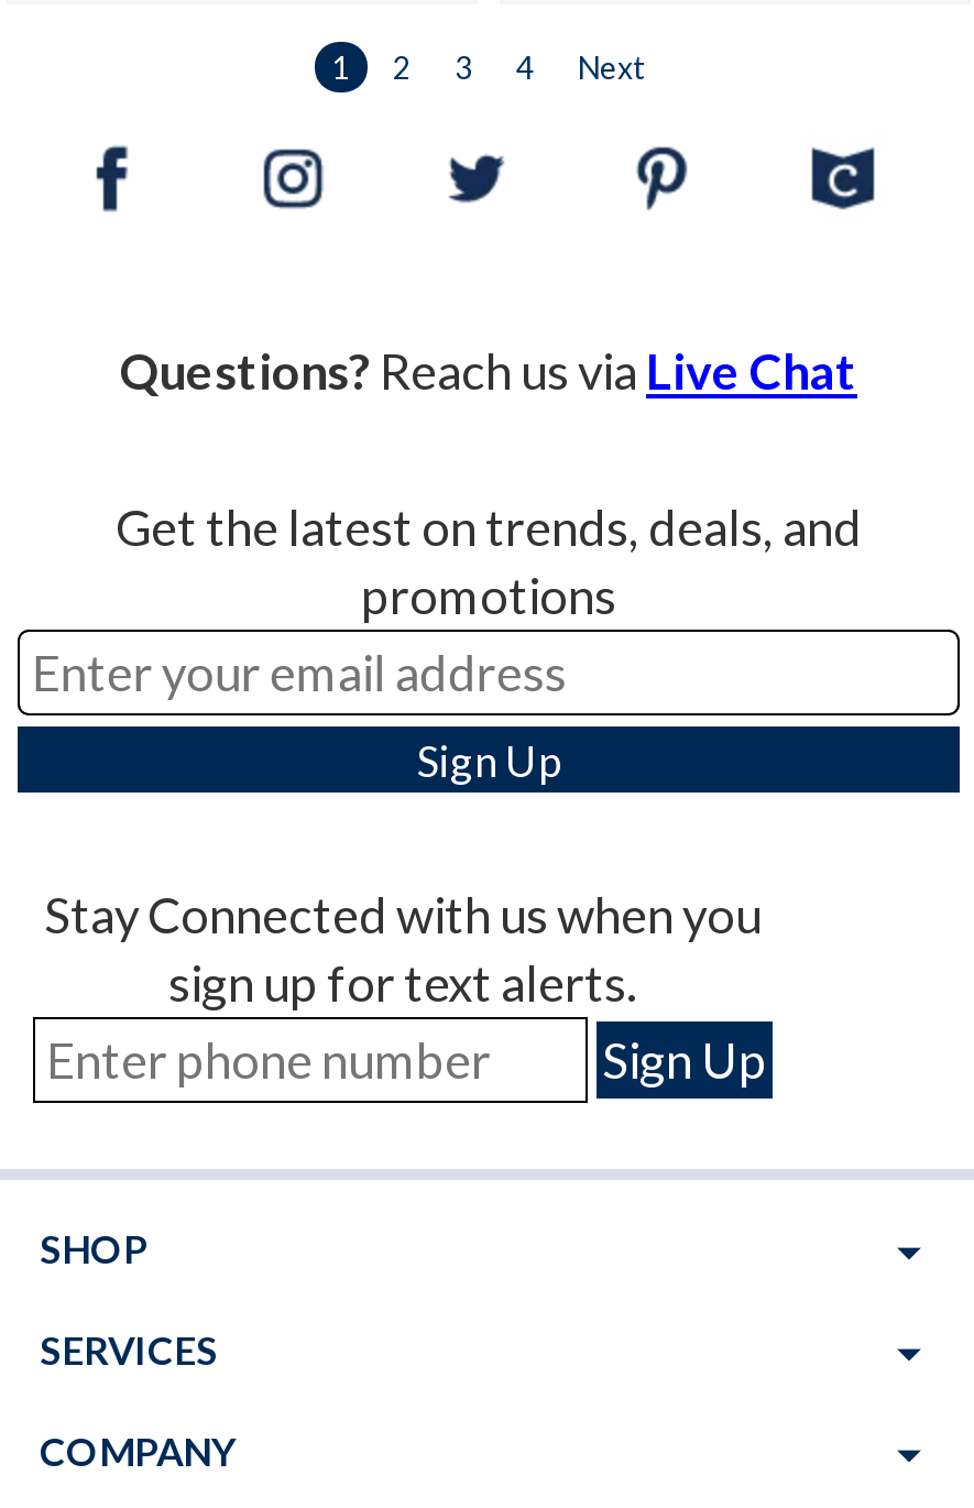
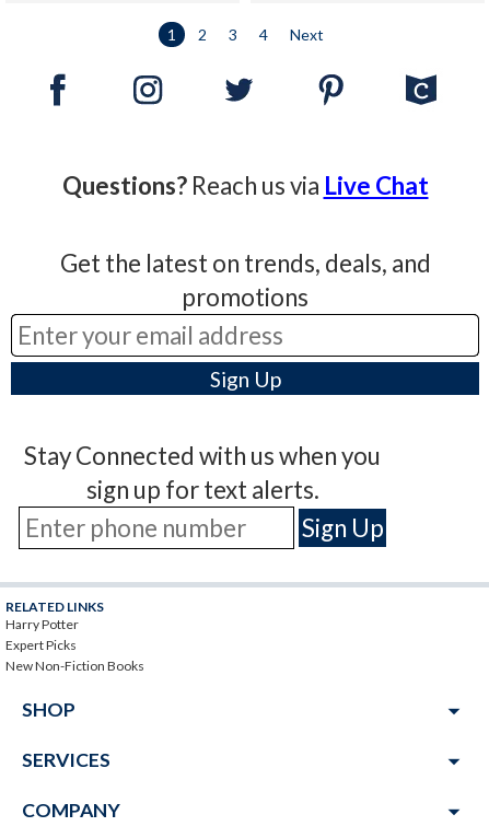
none -> [5,598,144,674] RELATED LINKS | Harry Potter | Expert Picks | New Non-Fiction Books

